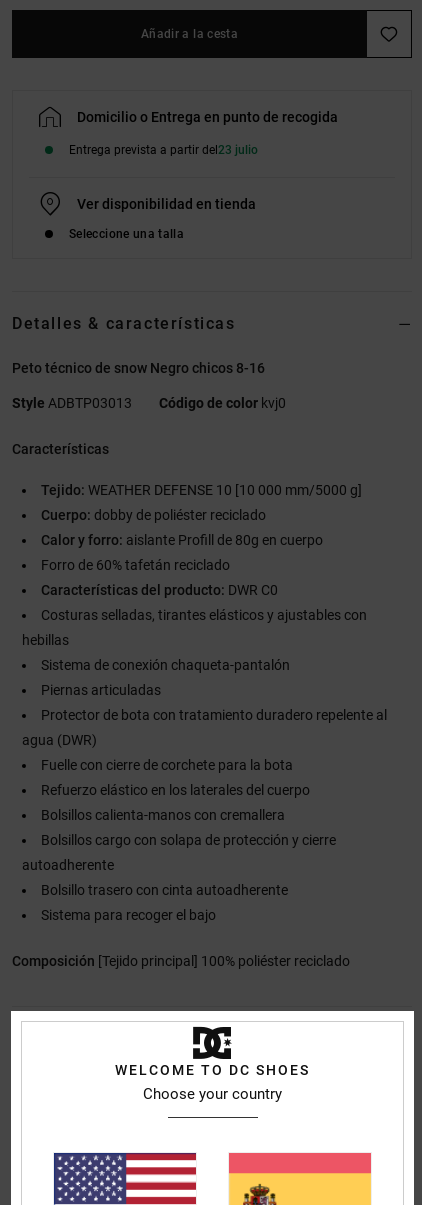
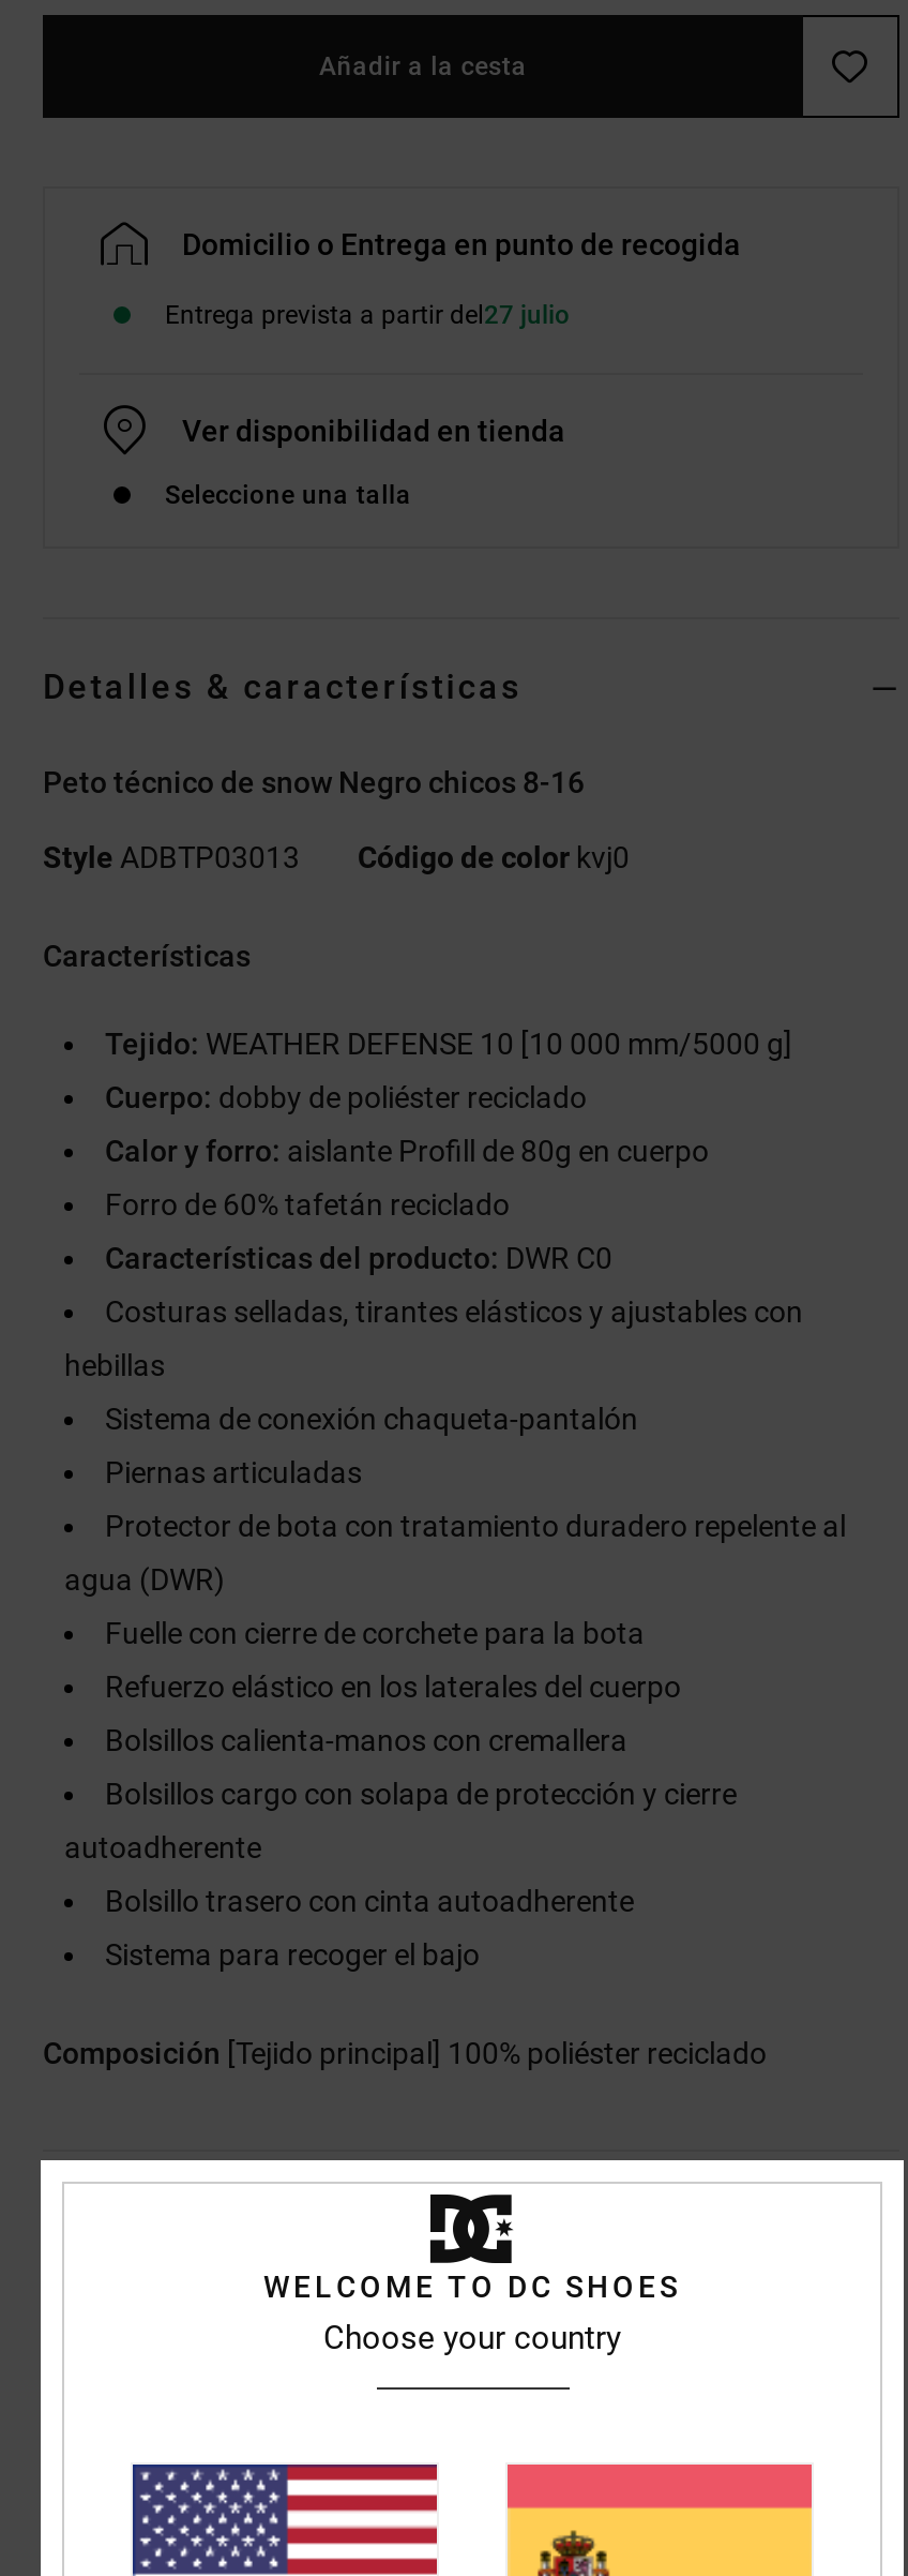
[69,143,258,157] Entrega prevista a partir del23 julio -> [165,299,570,329] Entrega prevista a partir del27 julio

